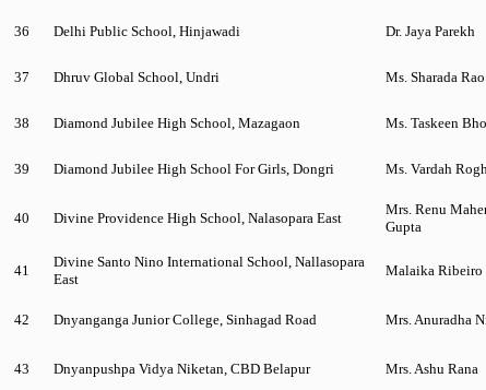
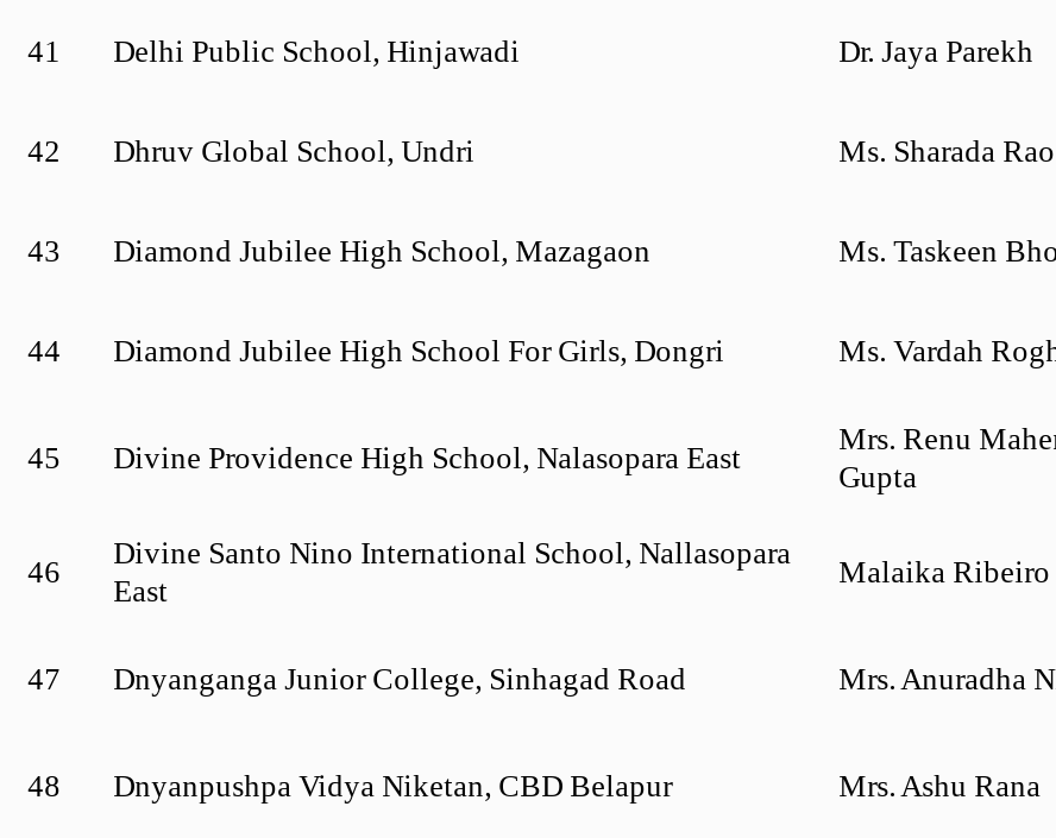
[14,23,240,39] 36 Delhi Public School, Hinjawadi -> [28,32,520,68] 41 Delhi Public School, Hinjawadi
[14,68,219,85] 37 Dhruv Global School, Undri -> [28,132,475,168] 42 Dhruv Global School, Undri
[14,114,300,131] 38 Diamond Jubilee High School, Mazagaon -> [28,232,651,268] 43 Diamond Jubilee High School, Mazagaon
[14,160,334,177] 39 Diamond Jubilee High School For Girls, Dongri -> [28,332,724,368] 44 Diamond Jubilee High School For Girls, Dongri
[14,209,341,226] 40 Divine Providence High School, Nalasopara East -> [28,439,741,475] 45 Divine Providence High School, Nalasopara East
[14,262,29,278] 41 -> [28,553,61,589] 46
[14,311,316,327] 42 Dnyanganga Junior College, Sinhagad Road -> [28,660,686,696] 47 Dnyanganga Junior College, Sinhagad Road
[14,360,310,376] 43 Dnyanpushpa Vidya Niketan, CBD Belapur -> [28,767,672,803] 48 Dnyanpushpa Vidya Niketan, CBD Belapur

